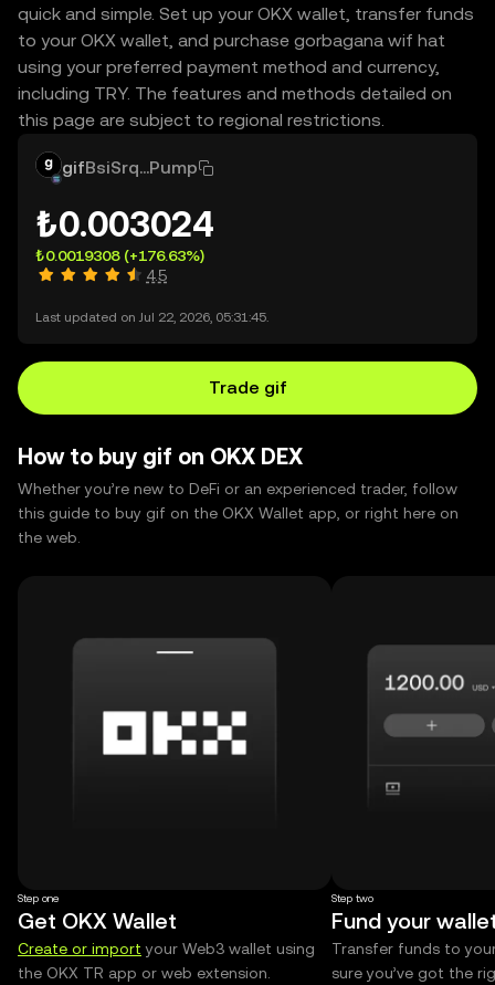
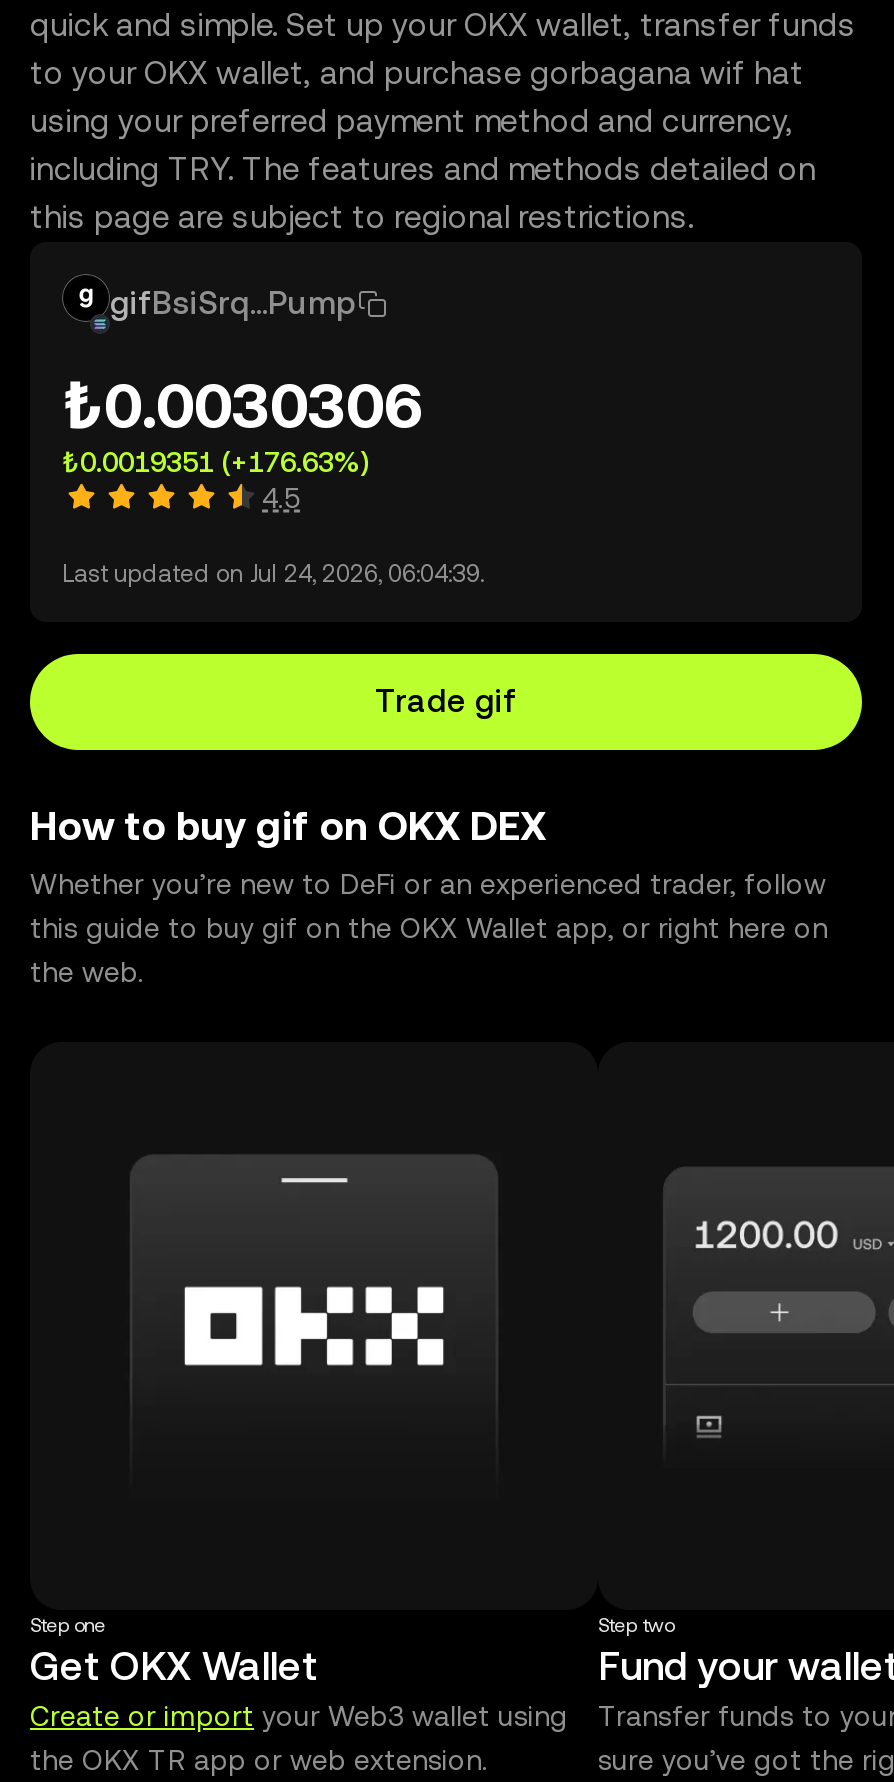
[35,203,213,244] ₺0.003024 -> [62,368,422,442] ₺0.0030306
[35,247,204,264] ₺0.0019308 (+176.63%) -> [62,446,368,478] ₺0.0019351 (+176.63%)
[35,310,268,325] Last updated on Jul 22, 2026, 05:31:45. -> [62,560,484,588] Last updated on Jul 24, 2026, 06:04:39.

